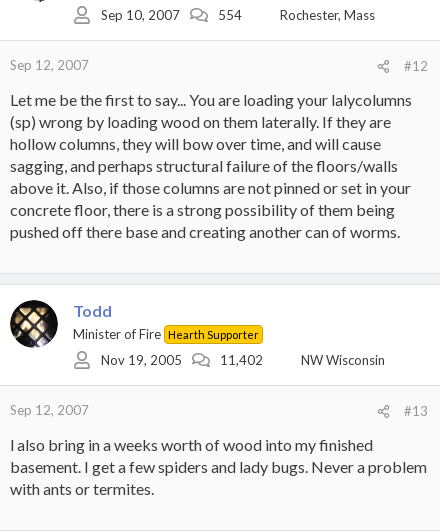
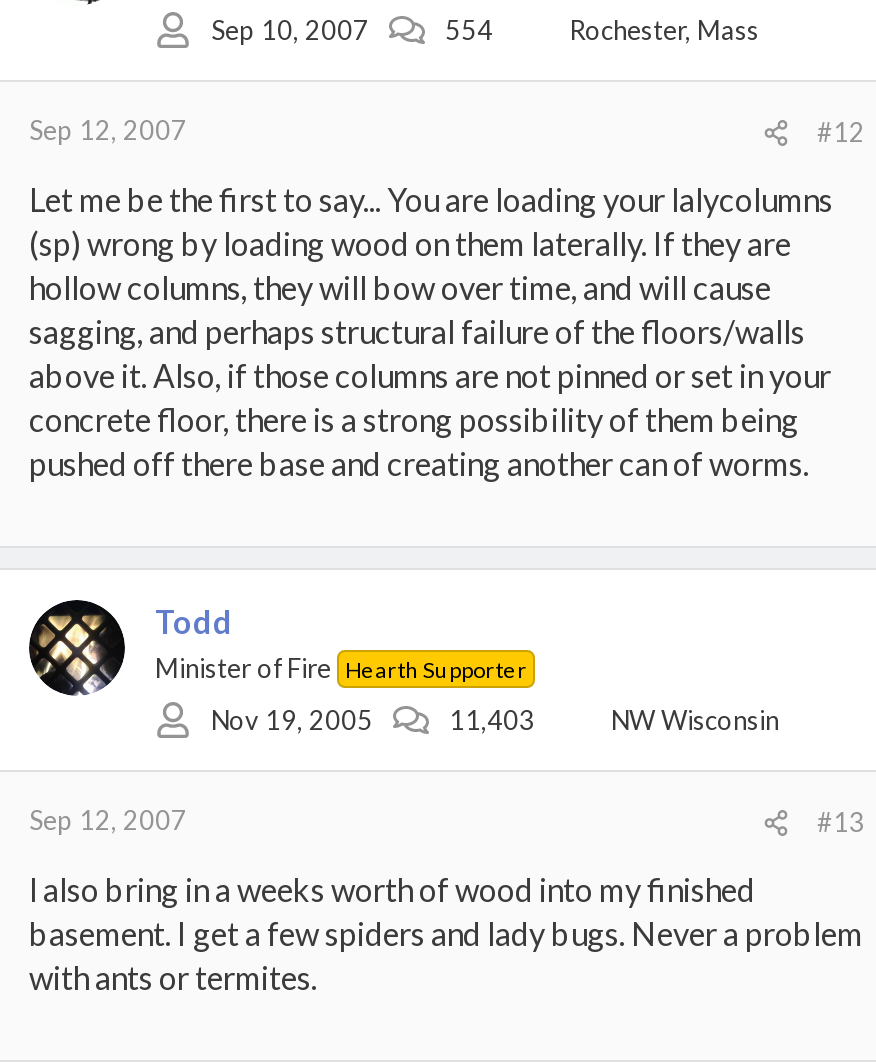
[220,352,263,368] 11,402 -> [449,704,535,736] 11,403

